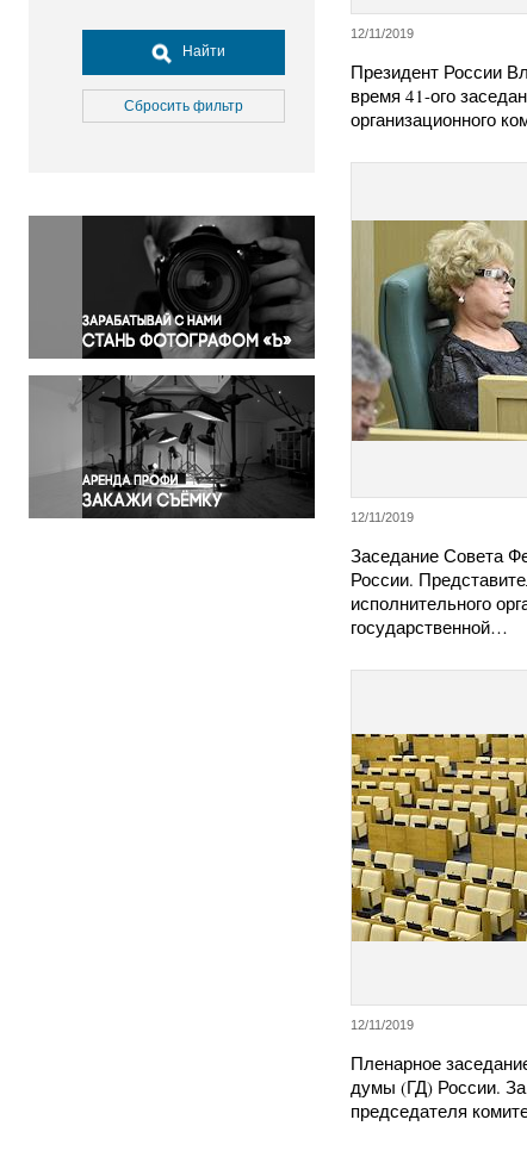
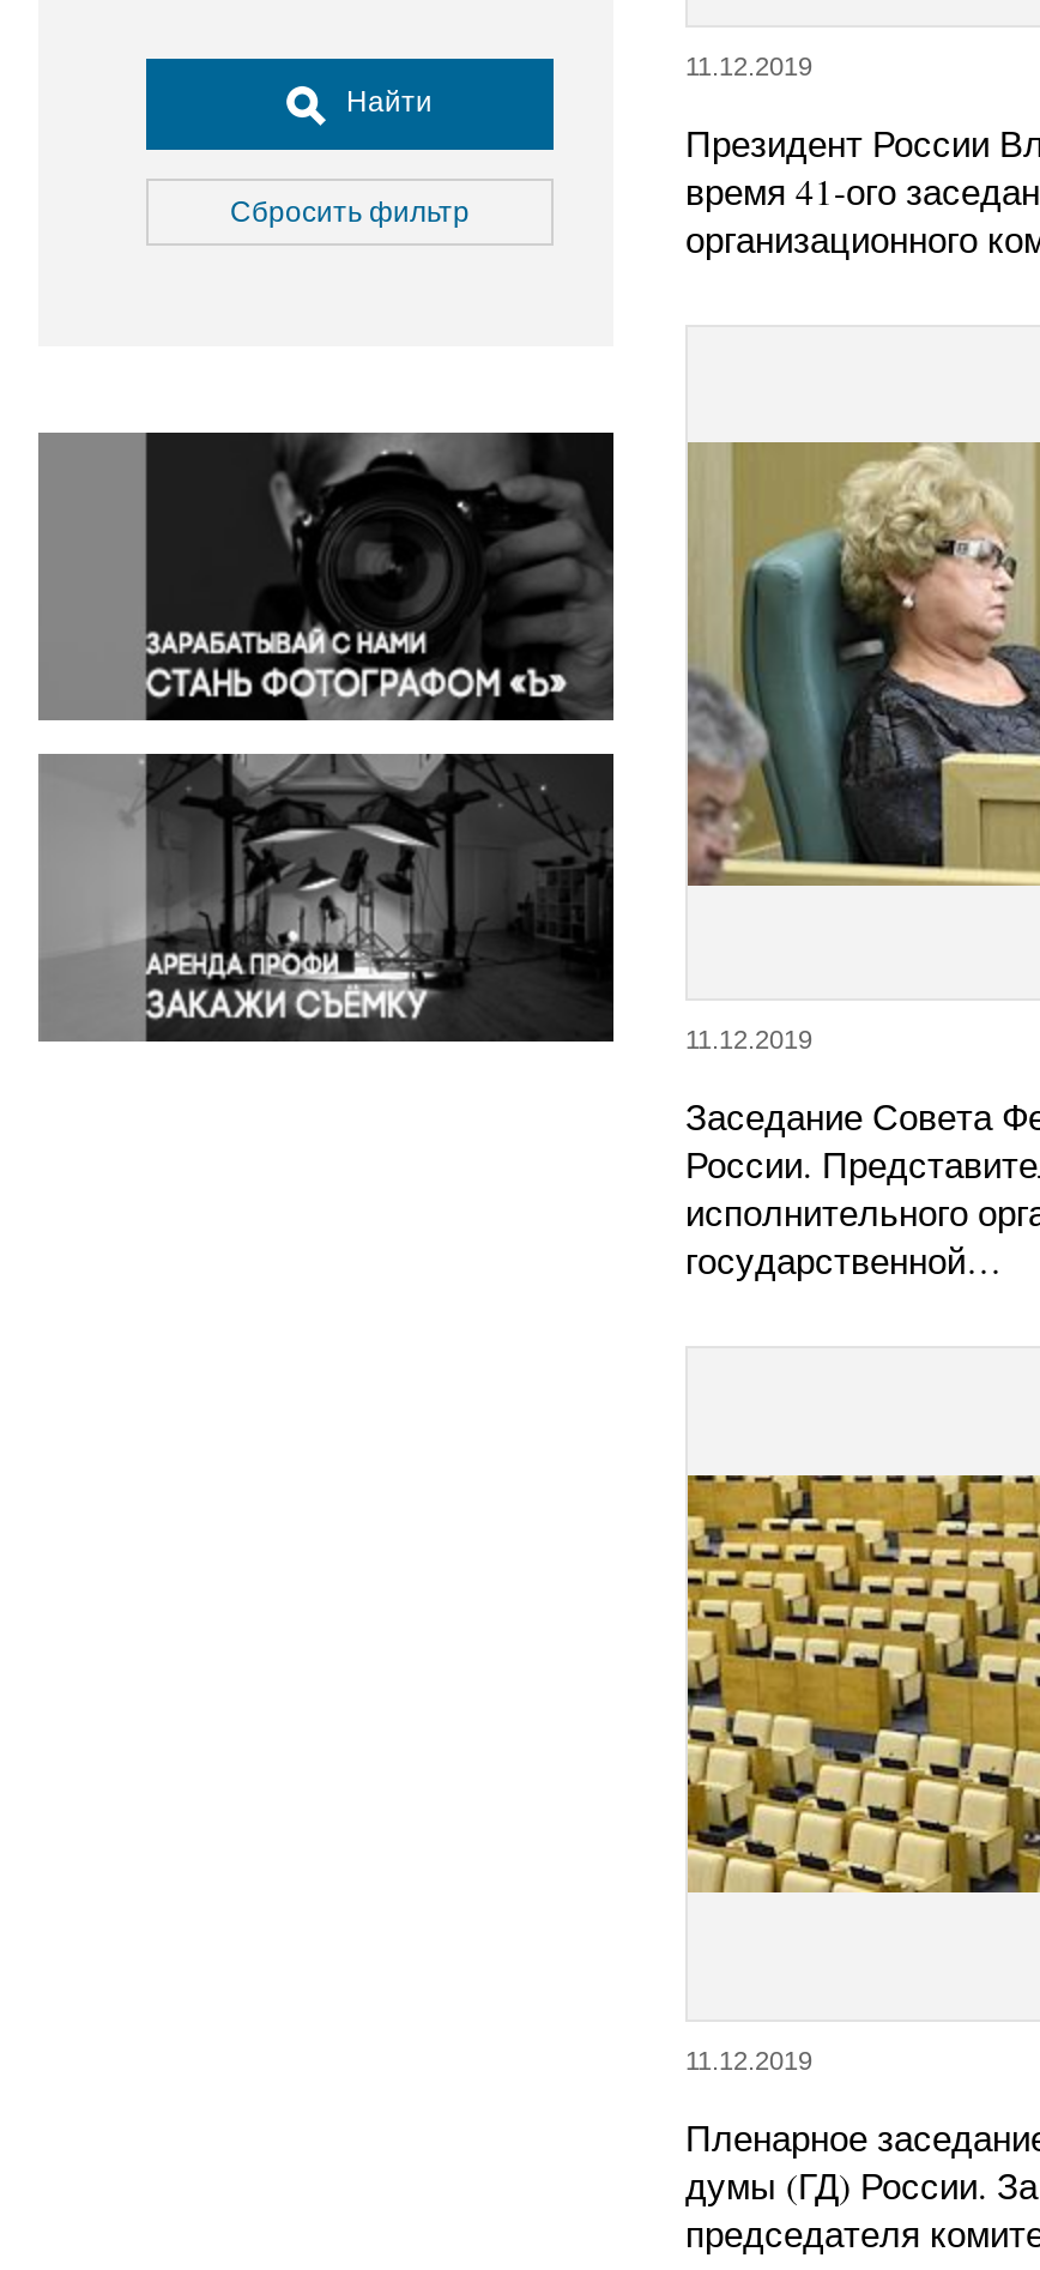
[351,26,414,41] 12/11/2019 -> [685,52,812,81] 11.12.2019
[351,510,414,525] 12/11/2019 -> [685,1025,812,1054] 11.12.2019
[351,1018,414,1032] 12/11/2019 -> [685,2046,812,2075] 11.12.2019

